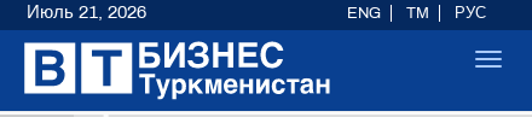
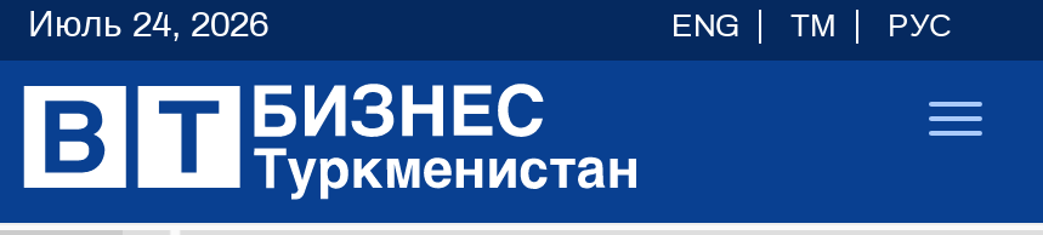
[27,2,146,22] Июль 21, 2026 -> [28,5,268,44] Июль 24, 2026

